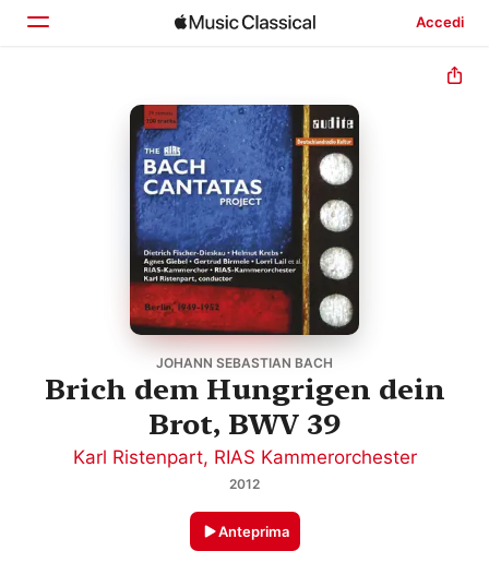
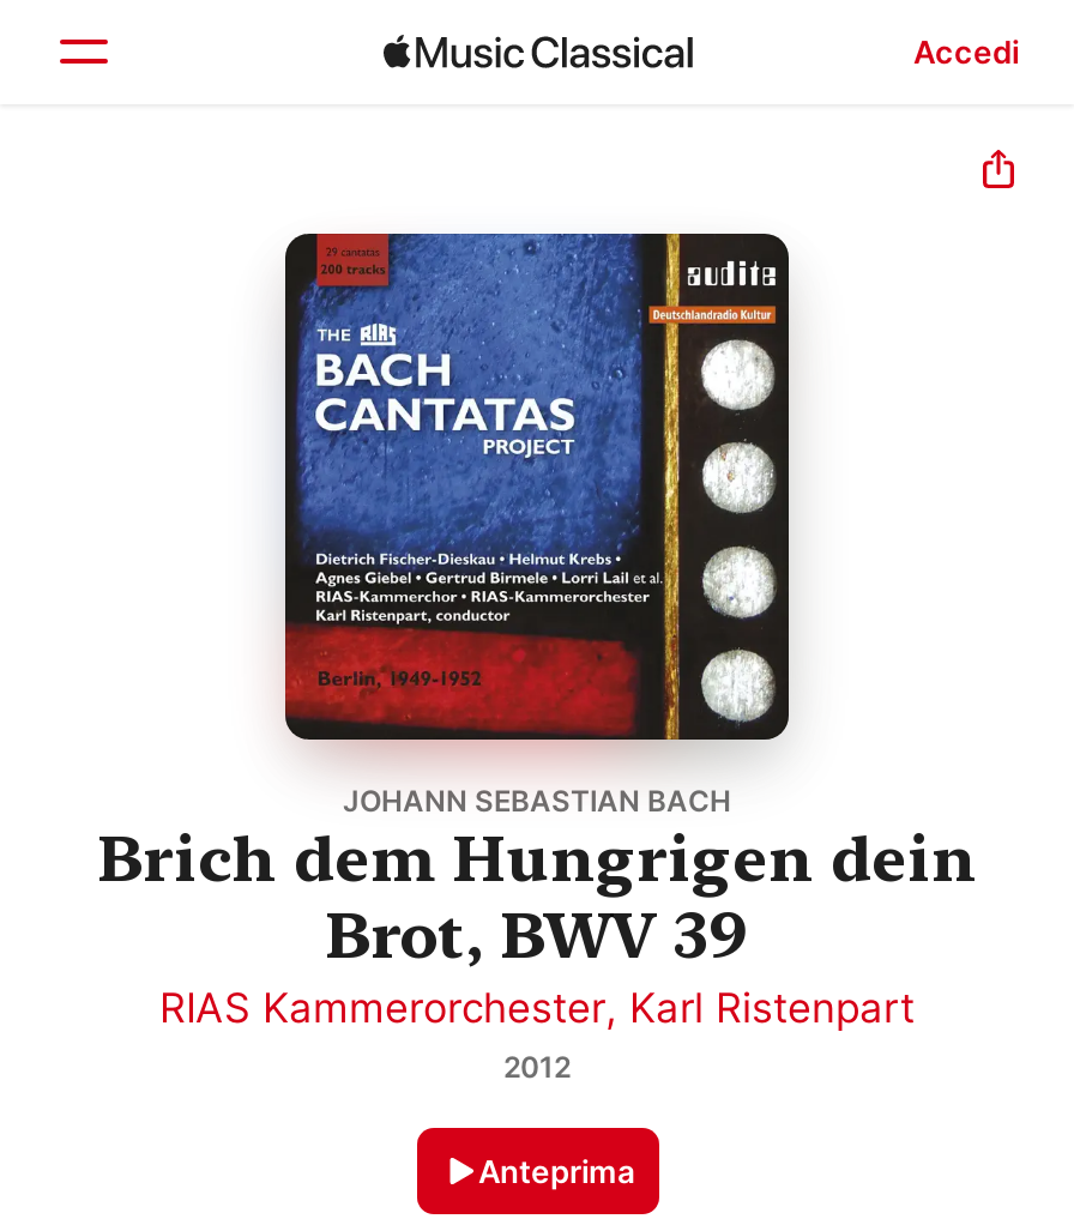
[73,446,416,468] Karl Ristenpart, RIAS Kammerorchester -> [159,984,915,1032] RIAS Kammerorchester, Karl Ristenpart

